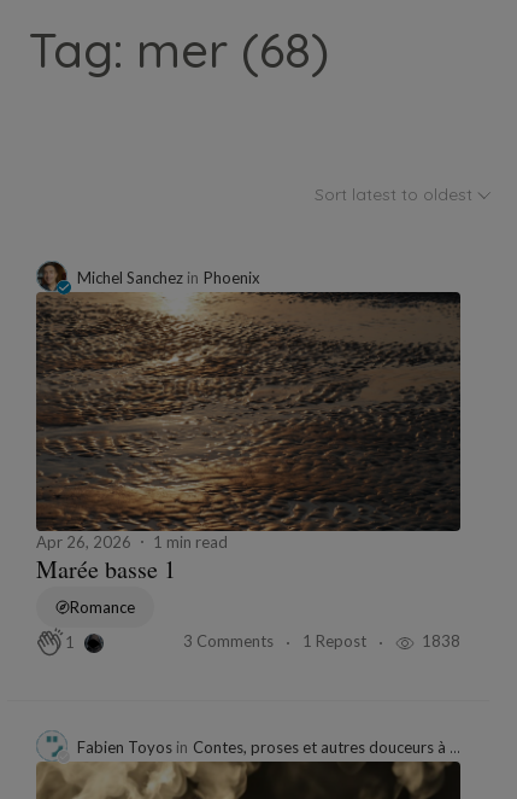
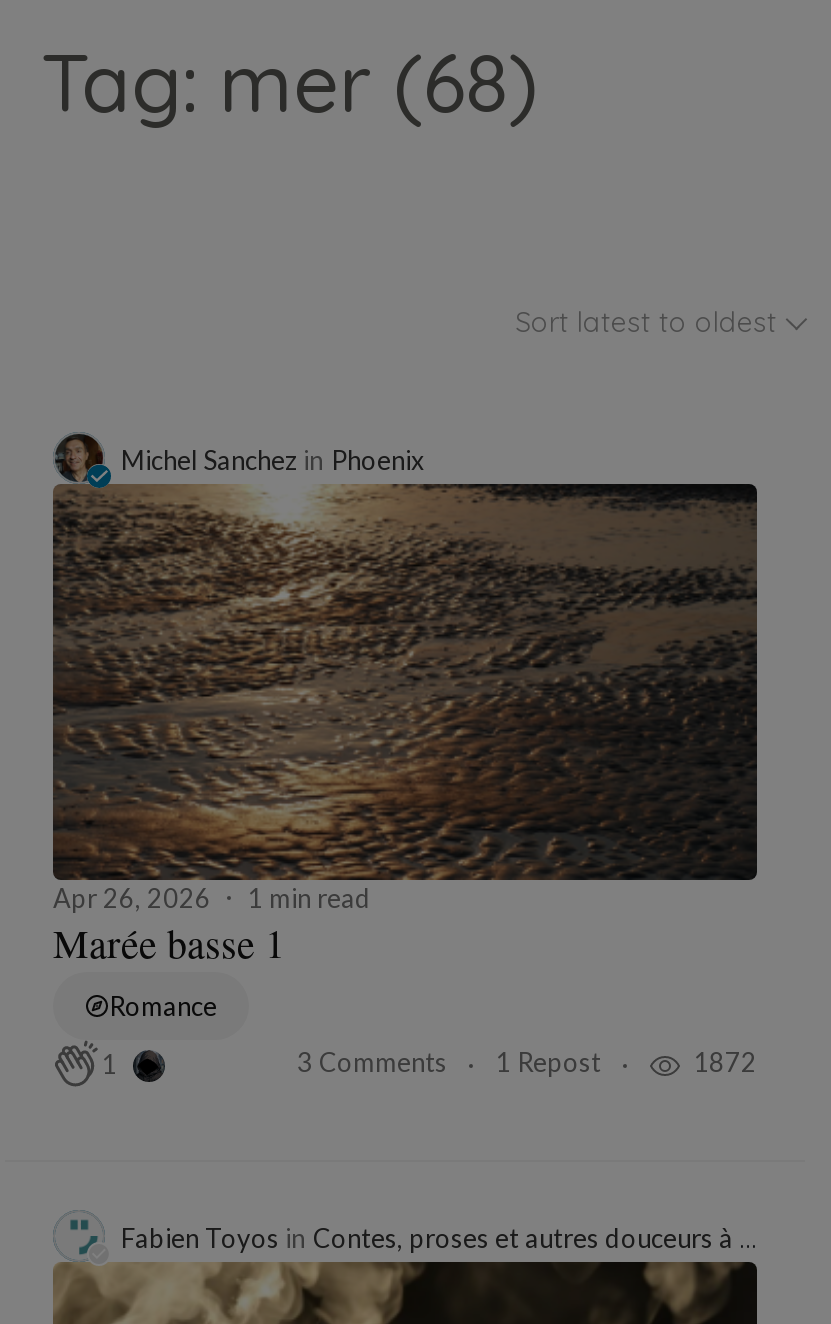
[422,631,460,651] 1838 -> [693,1046,757,1078] 1872

